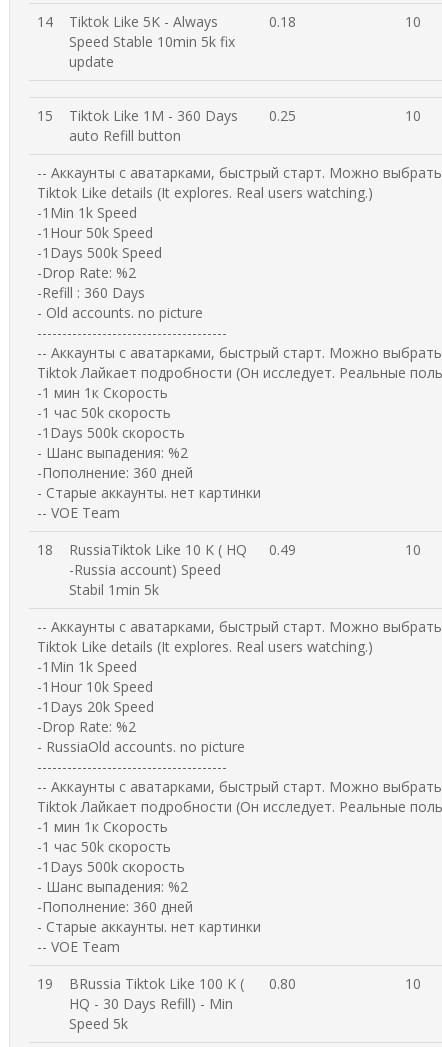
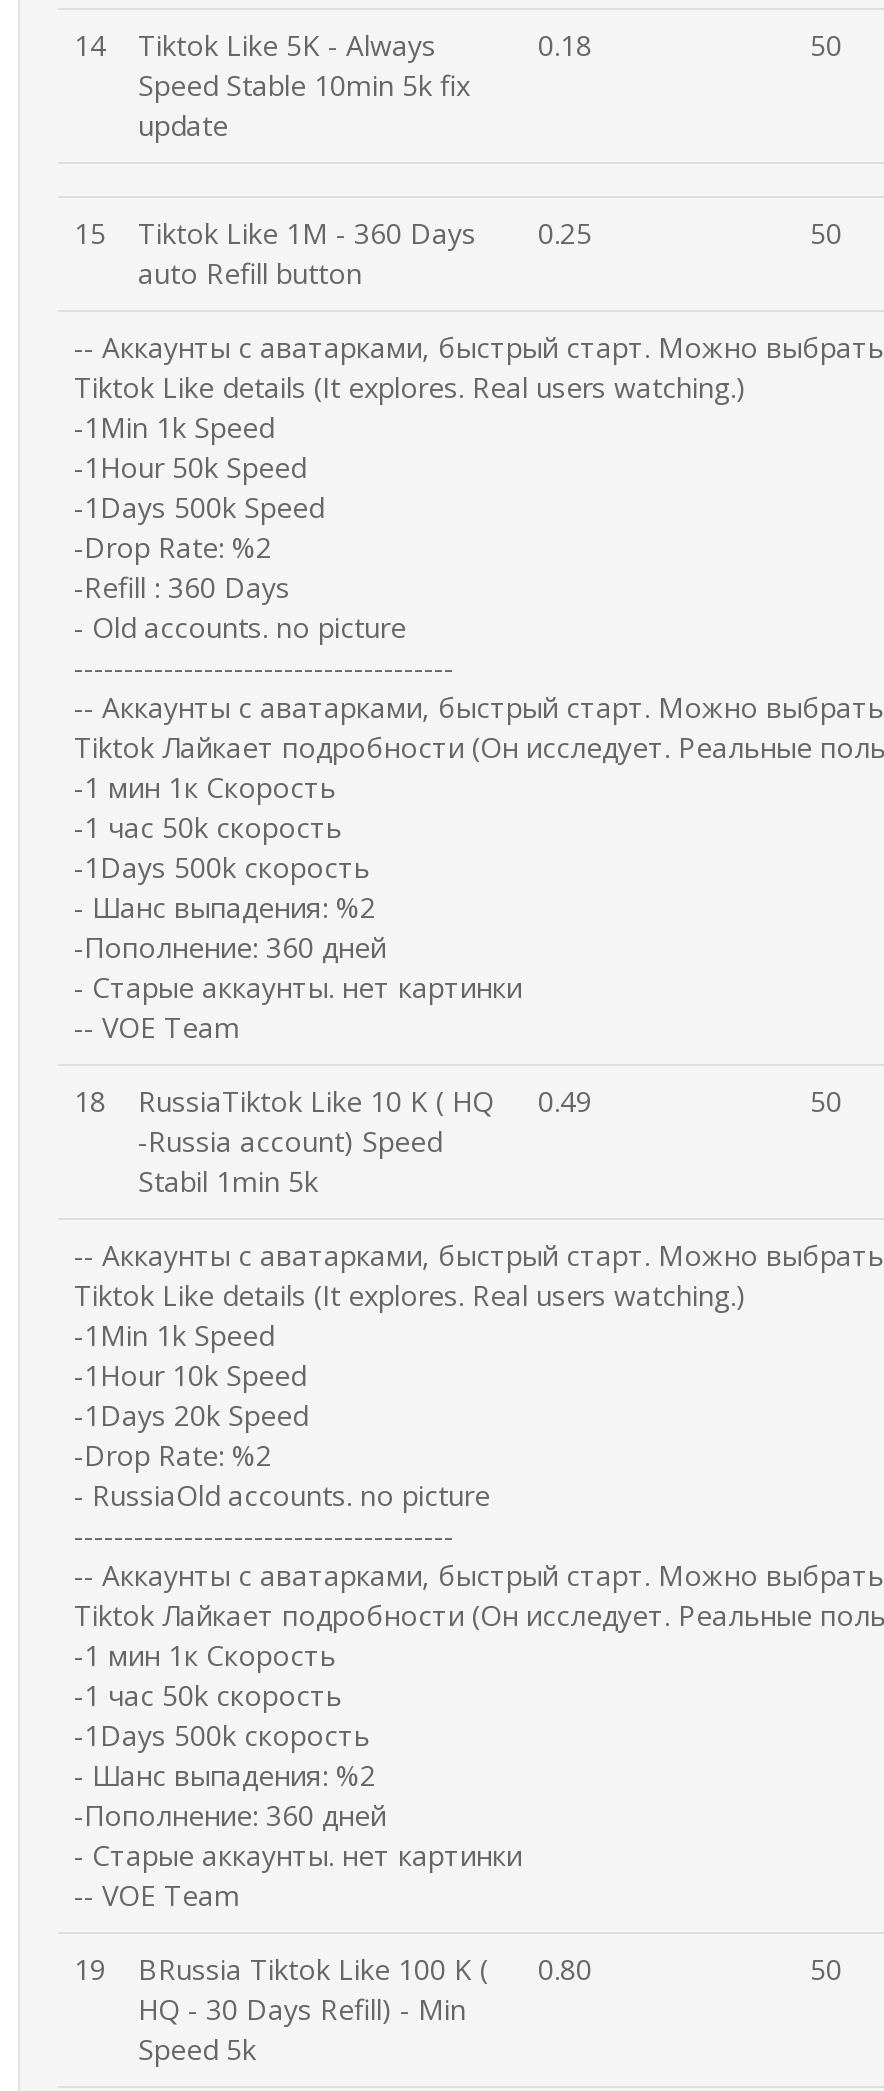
[405,12,421,31] 10 -> [810,26,842,64] 50
[405,106,421,125] 10 -> [810,214,842,252] 50
[405,540,421,559] 10 -> [810,1082,842,1120] 50
[405,974,421,993] 10 -> [810,1950,842,1988] 50

